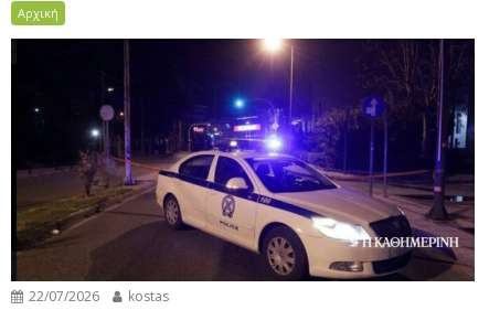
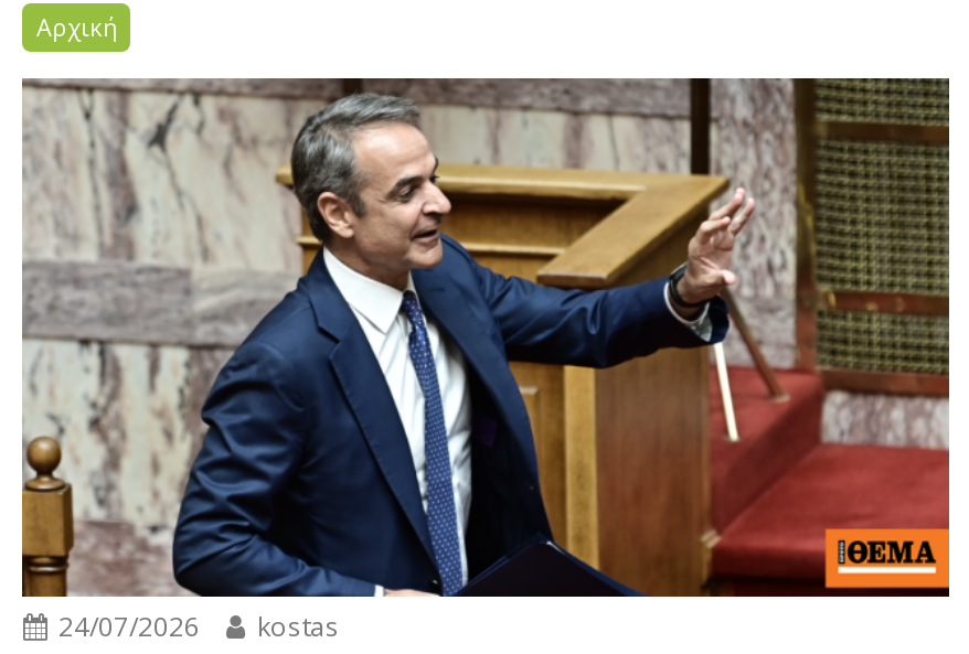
[10,38,476,306] [image] | 22/07/2026 kostas -> [20,75,951,646] [image] | 24/07/2026 kostas

